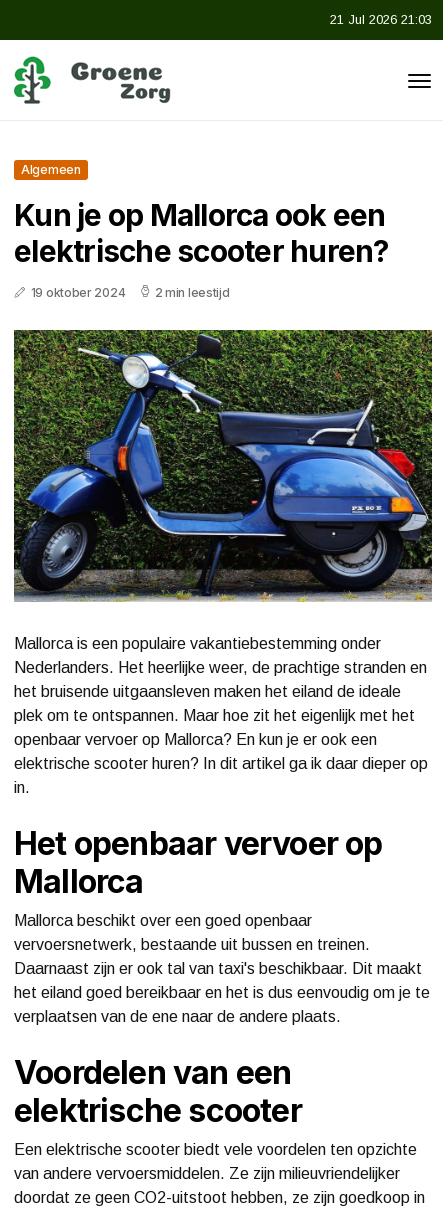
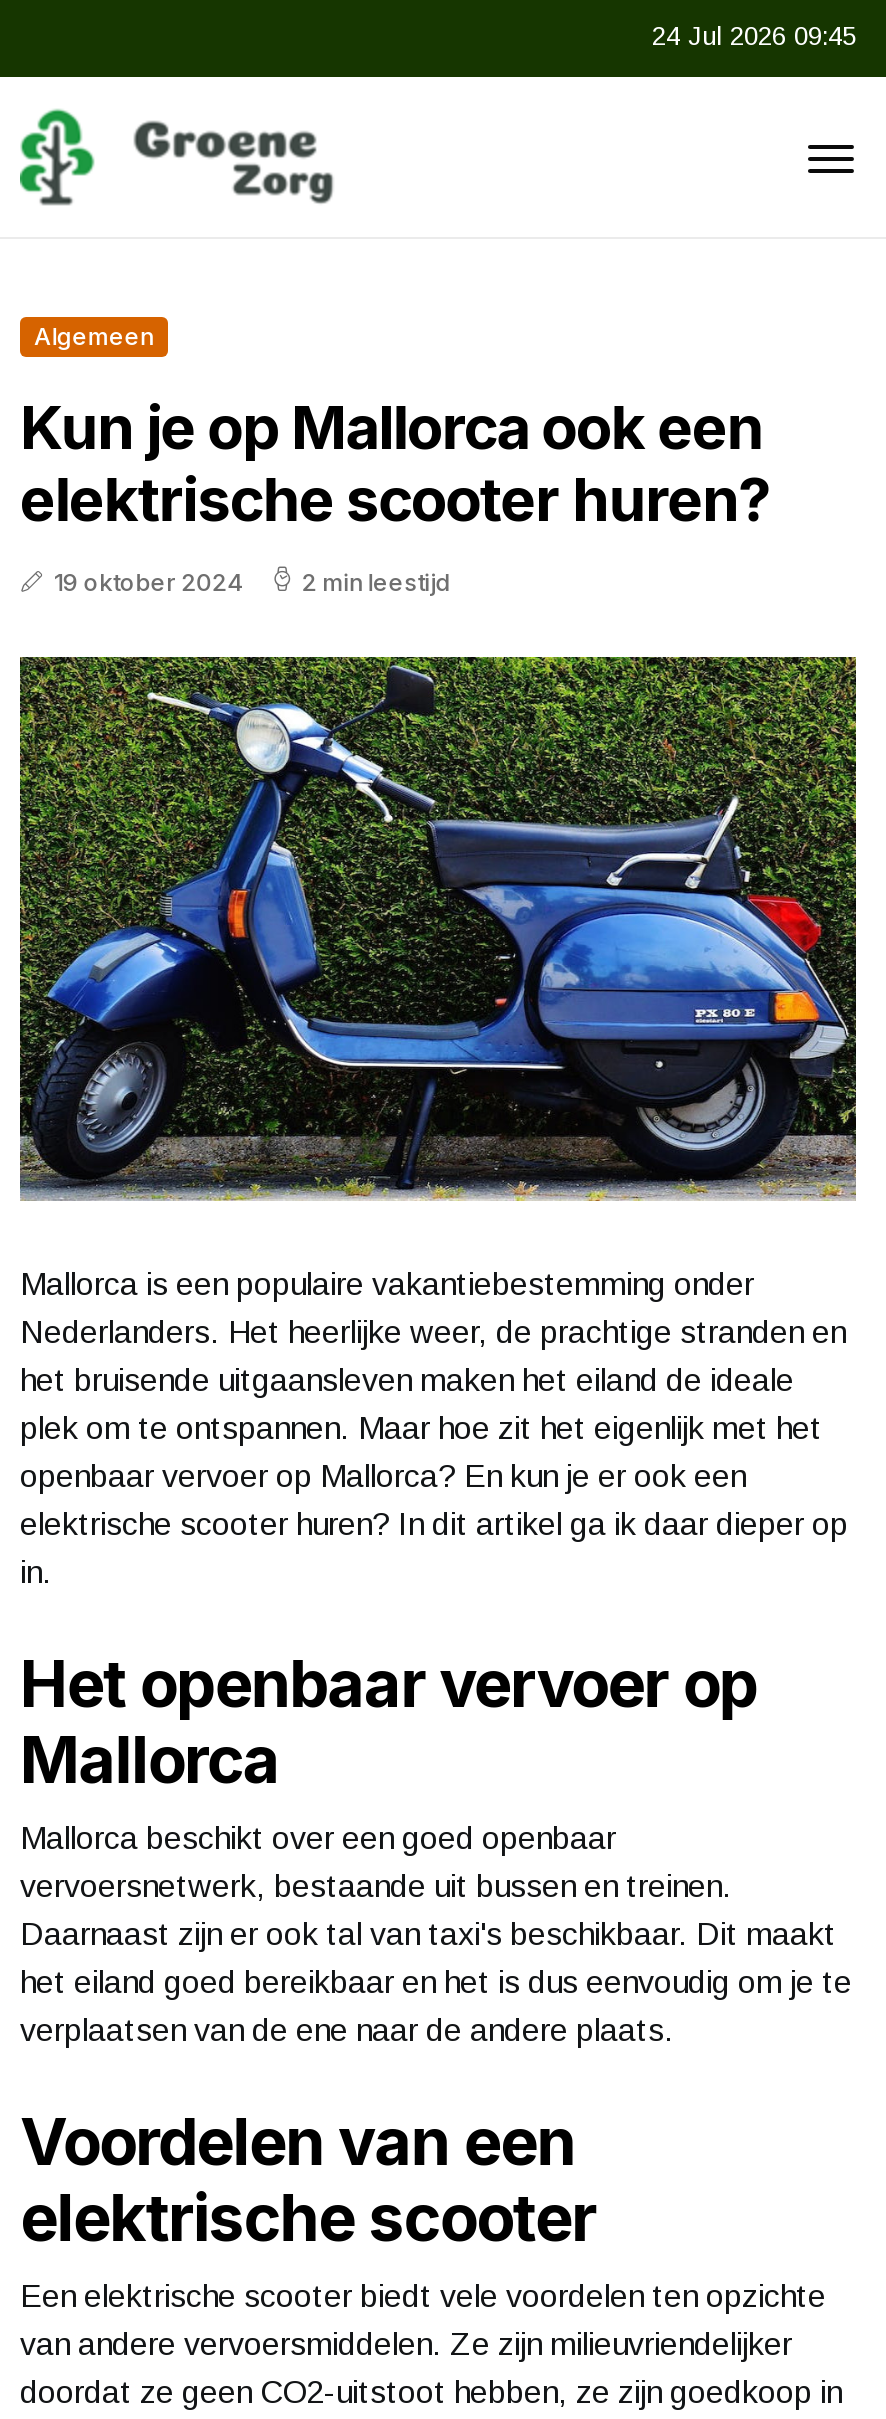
[330,12,432,27] 21 Jul 2026 21:03 -> [652,21,856,51] 24 Jul 2026 09:45

